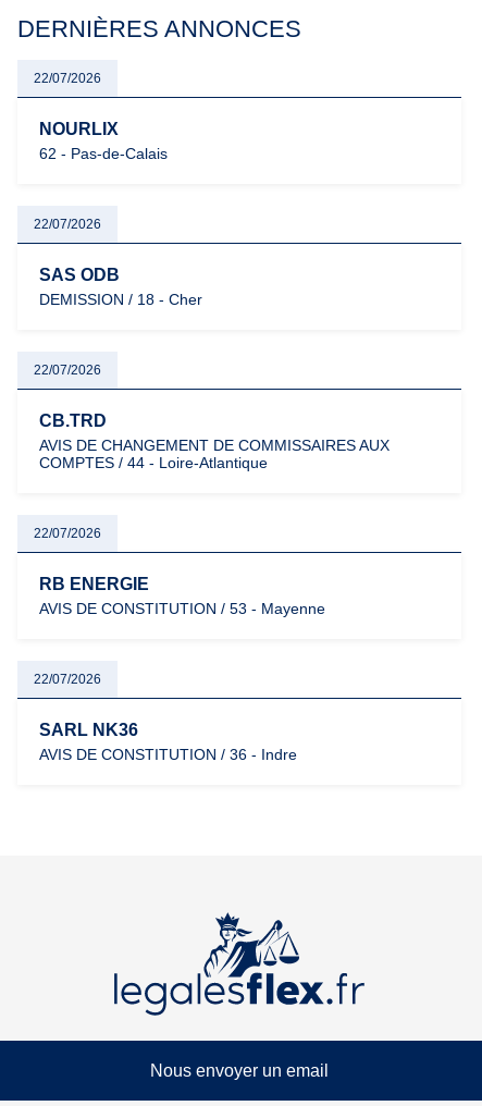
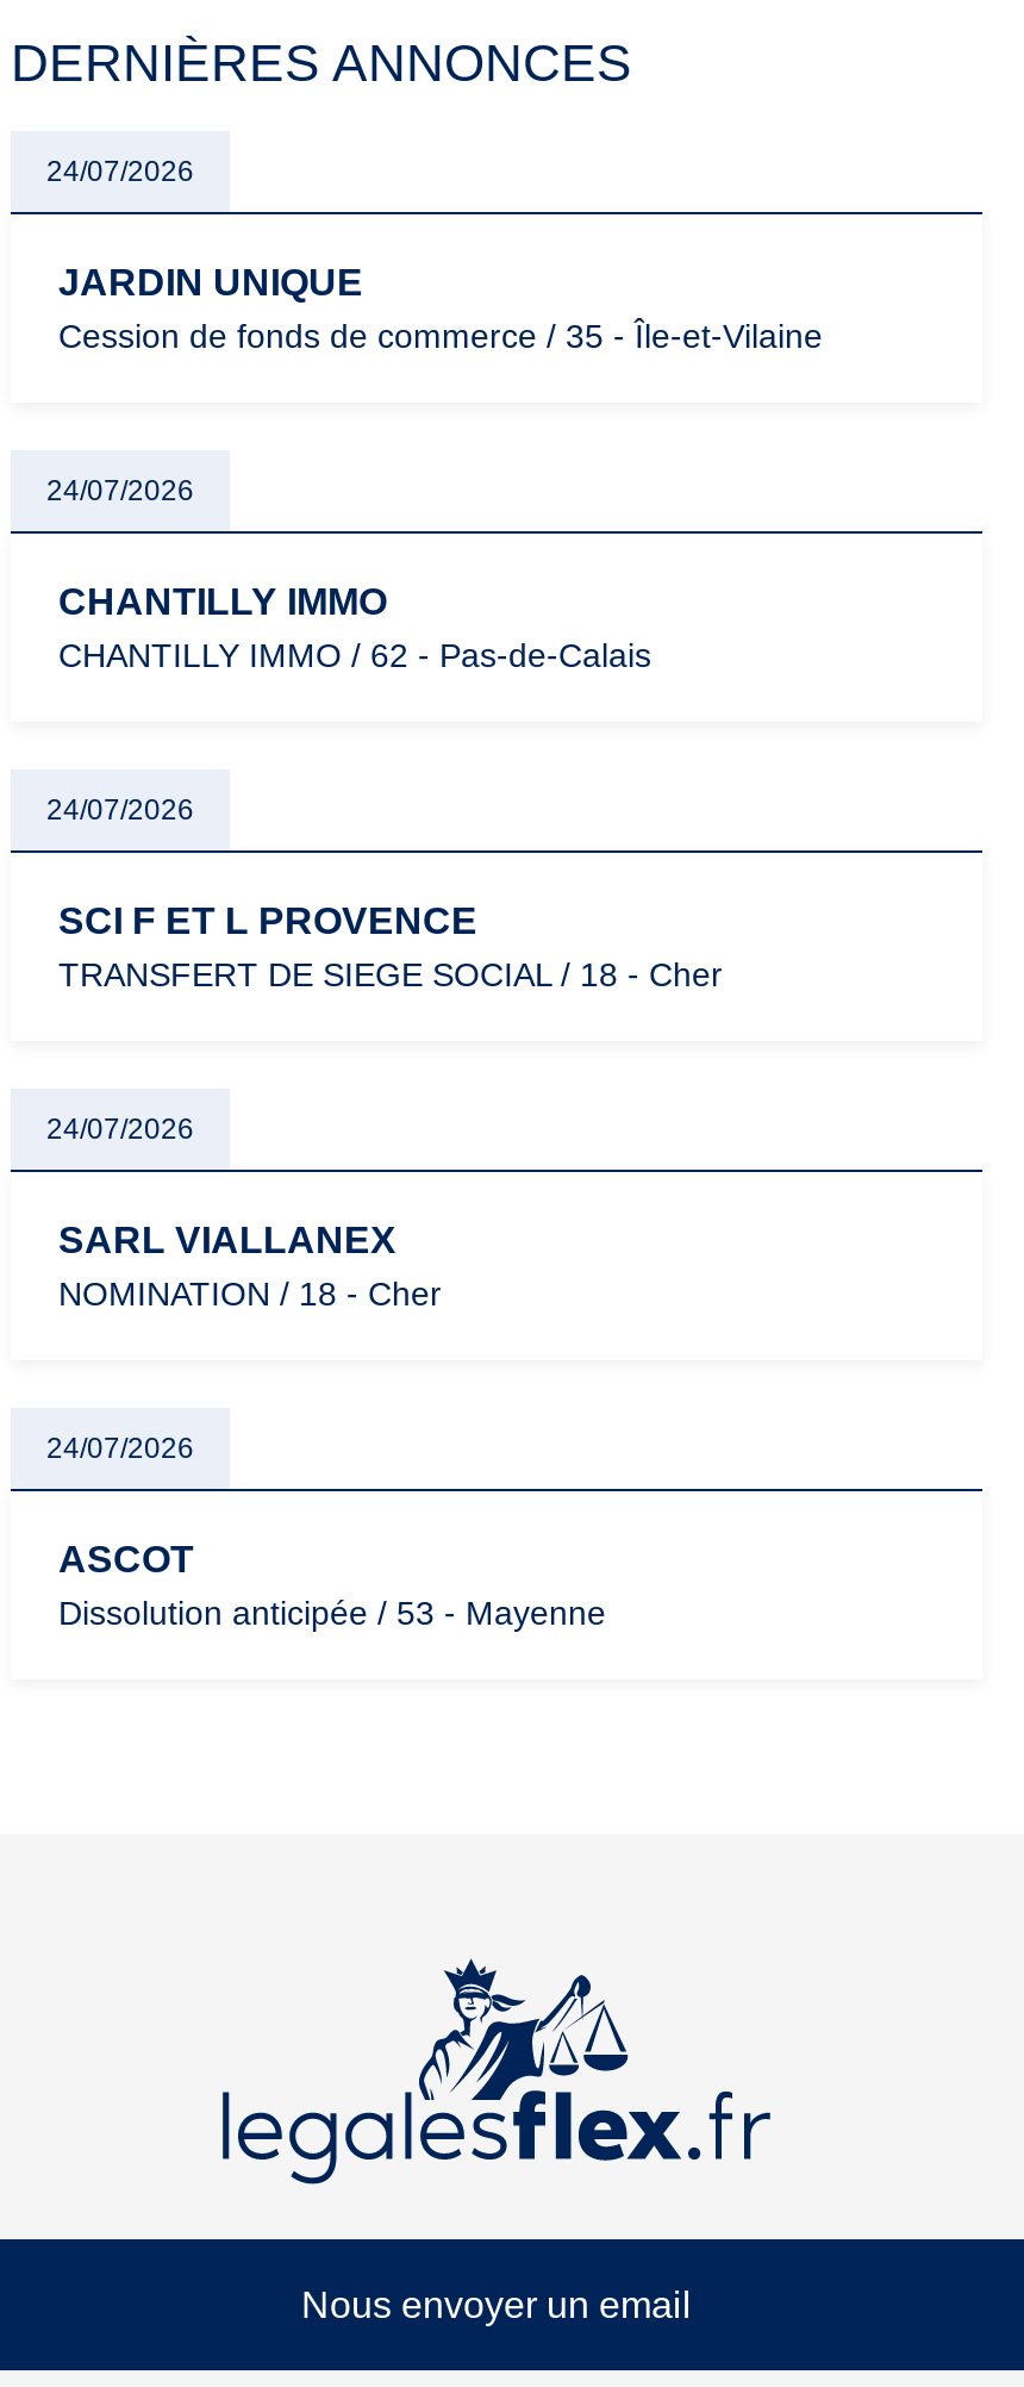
[34,71,101,86] 22/07/2026 -> [46,155,194,188] 24/07/2026
[39,120,168,162] NOURLIX | 62 - Pas-de-Calais -> [58,262,823,355] JARDIN UNIQUE | Cession de fonds de commerce / 35 - Île-et-Vilaine
[34,217,101,232] 22/07/2026 -> [46,474,194,507] 24/07/2026
[39,266,202,308] SAS ODB | DEMISSION / 18 - Cher -> [58,581,651,674] CHANTILLY IMMO | CHANTILLY IMMO / 62 - Pas-de-Calais
[34,362,101,378] 22/07/2026 -> [46,793,194,827] 24/07/2026
[39,411,390,471] CB.TRD | AVIS DE CHANGEMENT DE COMMISSAIRES AUX | COMPTES / 44 - Loire-Atlantique -> [58,900,723,993] SCI F ET L PROVENCE | TRANSFERT DE SIEGE SOCIAL / 18 - Cher
[34,526,101,541] 22/07/2026 -> [46,1113,194,1146] 24/07/2026
[39,575,325,617] RB ENERGIE | AVIS DE CONSTITUTION / 53 - Mayenne -> [58,1220,442,1313] SARL VIALLANEX | NOMINATION / 18 - Cher
[34,672,101,687] 22/07/2026 -> [46,1432,194,1465] 24/07/2026
[39,721,297,763] SARL NK36 | AVIS DE CONSTITUTION / 36 - Indre -> [58,1539,606,1632] ASCOT | Dissolution anticipée / 53 - Mayenne

